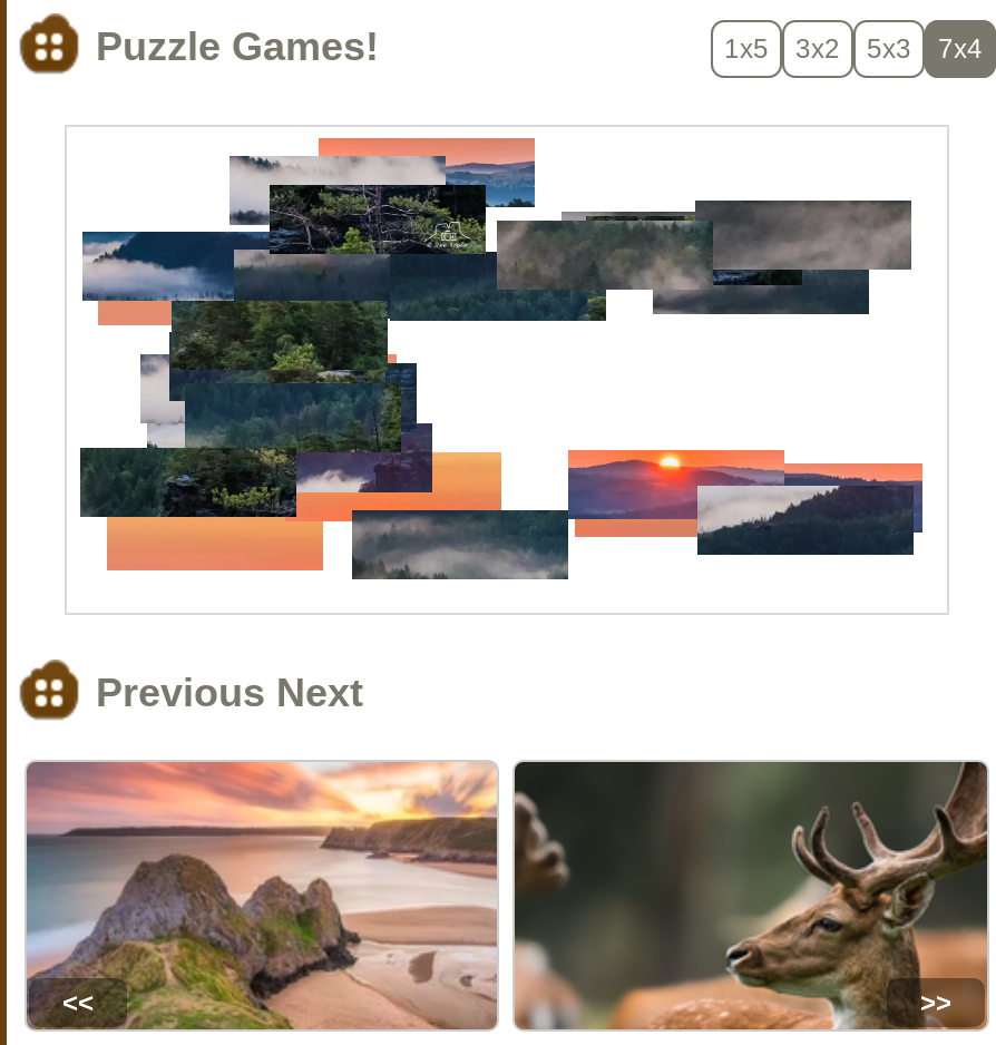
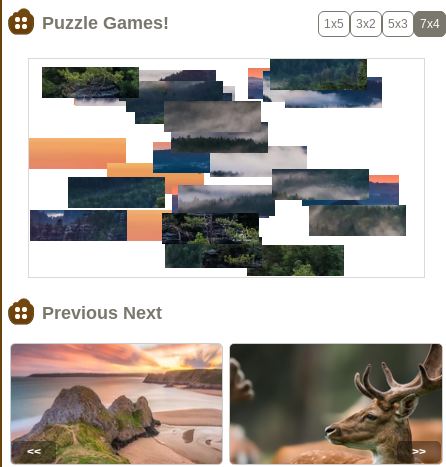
[67,127,925,611] [image] -> [28,58,413,277] [image]

